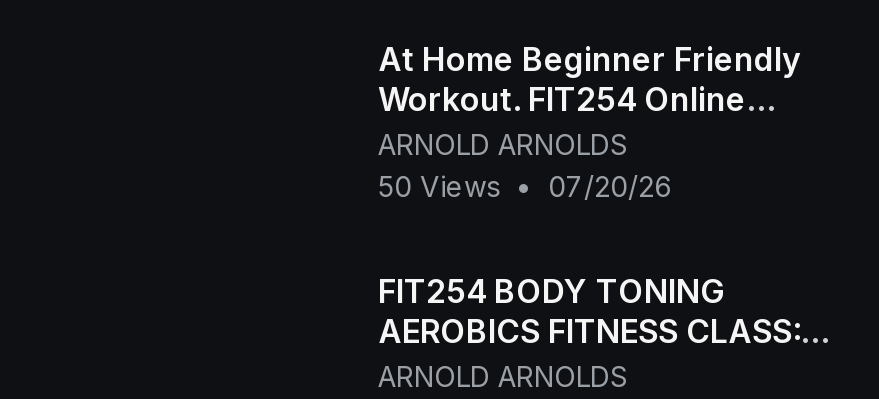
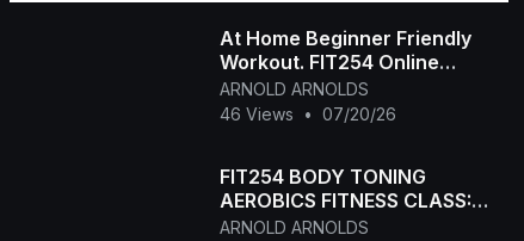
[378,169,672,203] 50 Views • 07/20/26 -> [219,104,396,124] 46 Views • 07/20/26

